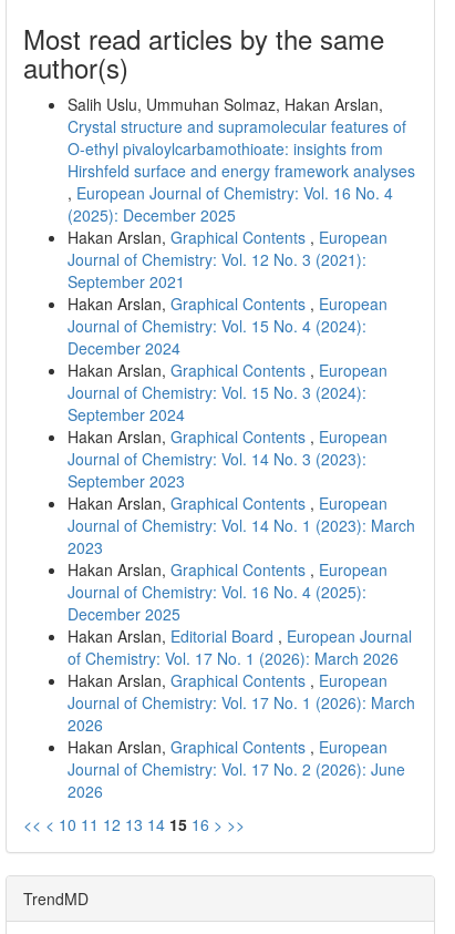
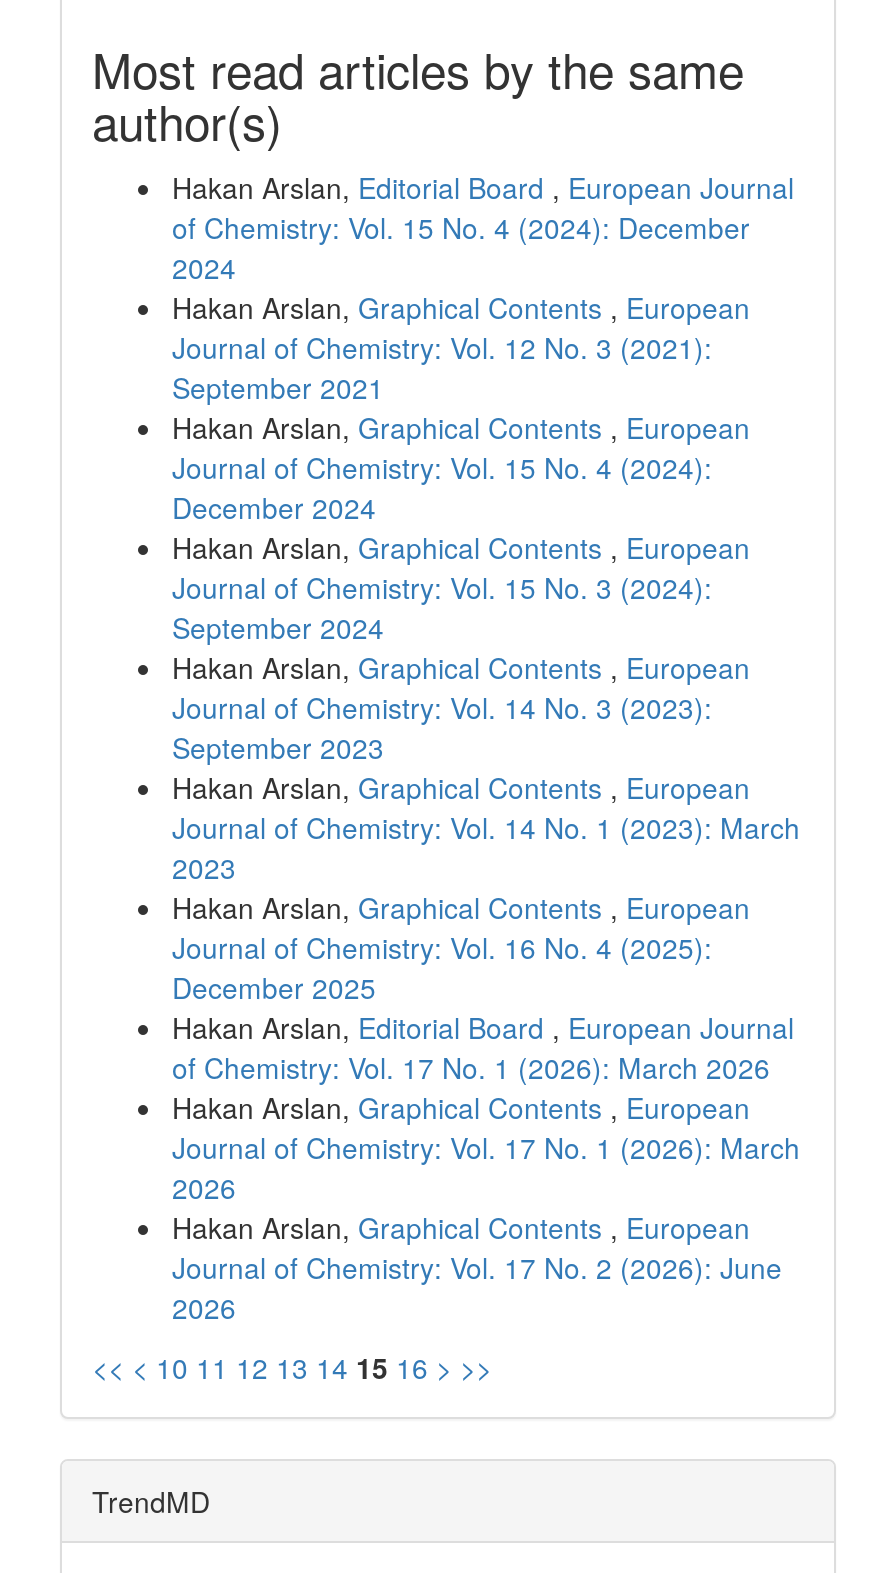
[68,93,415,226] Salih Uslu, Ummuhan Solmaz, Hakan Arslan, | Crystal structure and supramolecular features of | O-ethyl pivaloylcarbamothioate: insights from | Hirshfeld surface and energy framework analyses | , European Journal of Chemistry: Vol. 16 No. 4 | (2025): December 2025 -> [172,166,794,286] Hakan Arslan, Editorial Board, European Journal | of Chemistry: Vol. 15 No. 4 (2024): December | 2024

